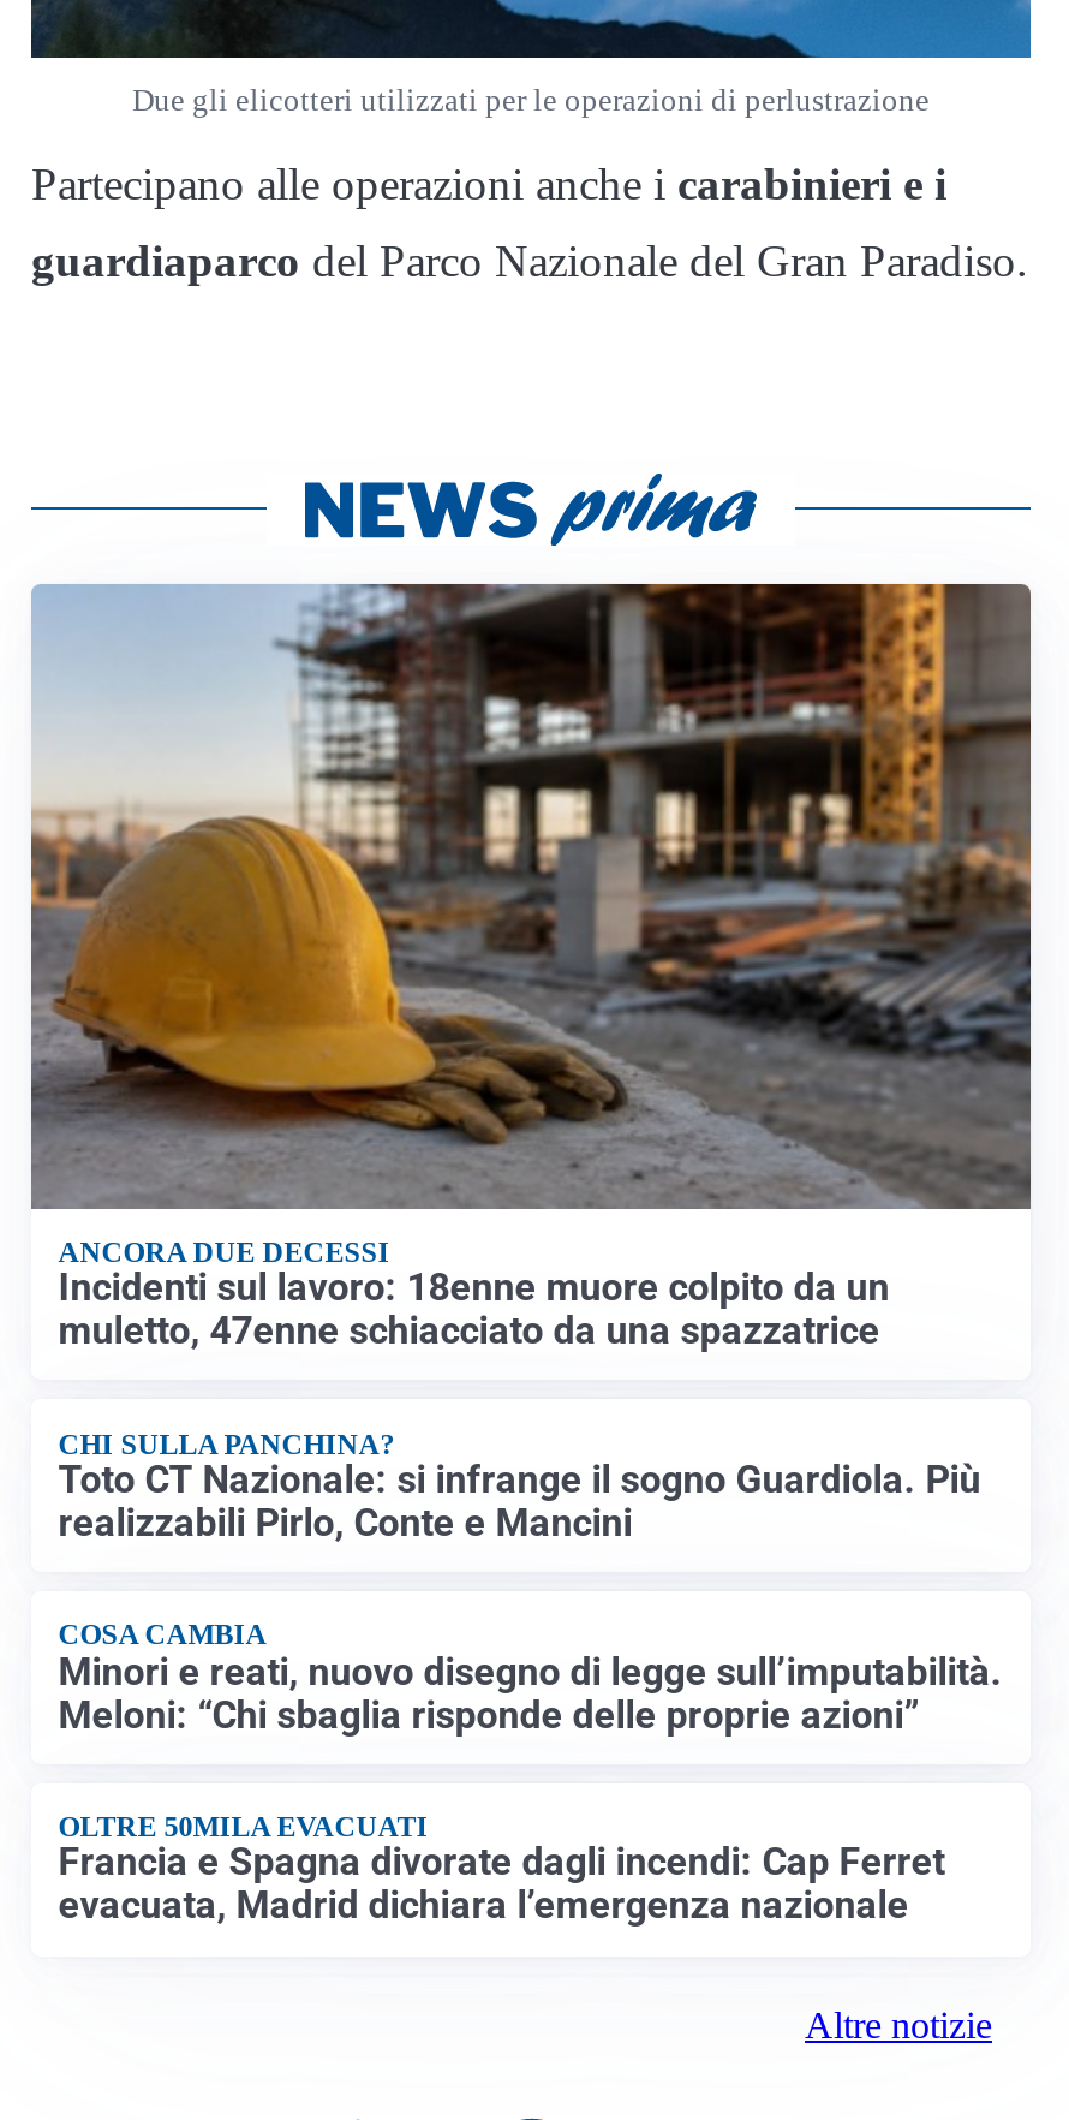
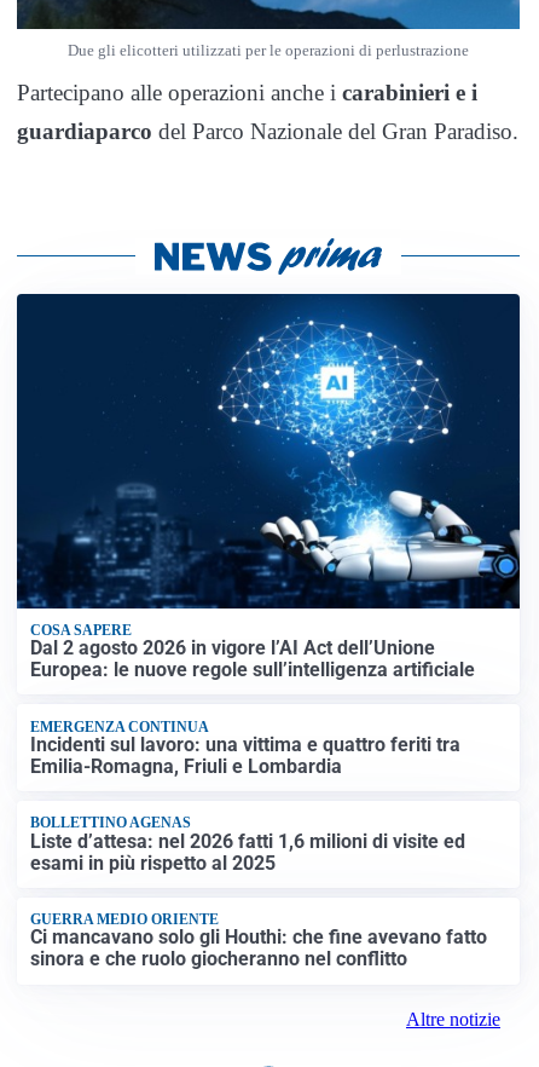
[29,582,1033,1354] [image] | ANCORA DUE DECESSI | Incidenti sul lavoro: 18enne muore colpito da un | muletto, 47enne schiacciato da una spazzatrice -> [16,293,521,681] [image] | COSA SAPERE | Dal 2 agosto 2026 in vigore l’AI Act dell’Unione | Europea: le nuove regole sull’intelligenza artificiale
[58,1427,981,1545] CHI SULLA PANCHINA? | Toto CT Nazionale: si infrange il sogno Guardiola. Più | realizzabili Pirlo, Conte e Mancini -> [30,718,461,778] EMERGENZA CONTINUA | Incidenti sul lavoro: una vittima e quattro feriti tra | Emilia-Romagna, Friuli e Lombardia
[58,1618,1002,1737] COSA CAMBIA | Minori e reati, nuovo disegno di legge sull’imputabilità. | Meloni: “Chi sbaglia risponde delle proprie azioni” -> [30,815,466,874] BOLLETTINO AGENAS | Liste d’attesa: nel 2026 fatti 1,6 milioni di visite ed | esami in più rispetto al 2025
[58,1810,945,1929] OLTRE 50MILA EVACUATI | Francia e Spagna divorate dagli incendi: Cap Ferret | evacuata, Madrid dichiara l’emergenza nazionale -> [30,911,487,971] GUERRA MEDIO ORIENTE | Ci mancavano solo gli Houthi: che fine avevano fatto | sinora e che ruolo giocheranno nel conflitto

